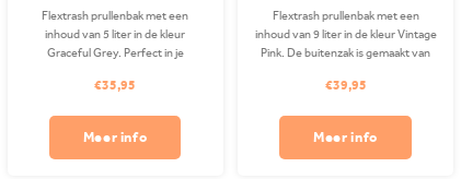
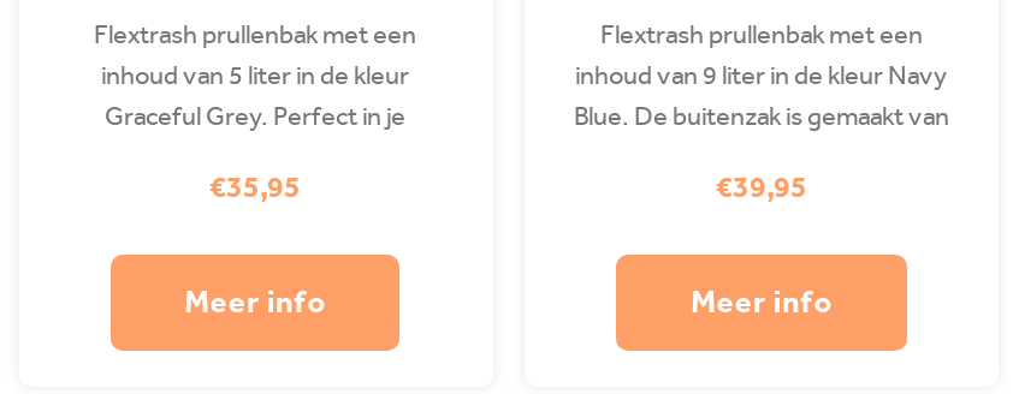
[255,28,436,42] inhoud van 9 liter in de kleur Vintage -> [575,61,948,92] inhoud van 9 liter in de kleur Navy
[261,46,430,60] Pink. De buitenzak is gemaakt van -> [574,101,949,133] Blue. De buitenzak is gemaakt van

